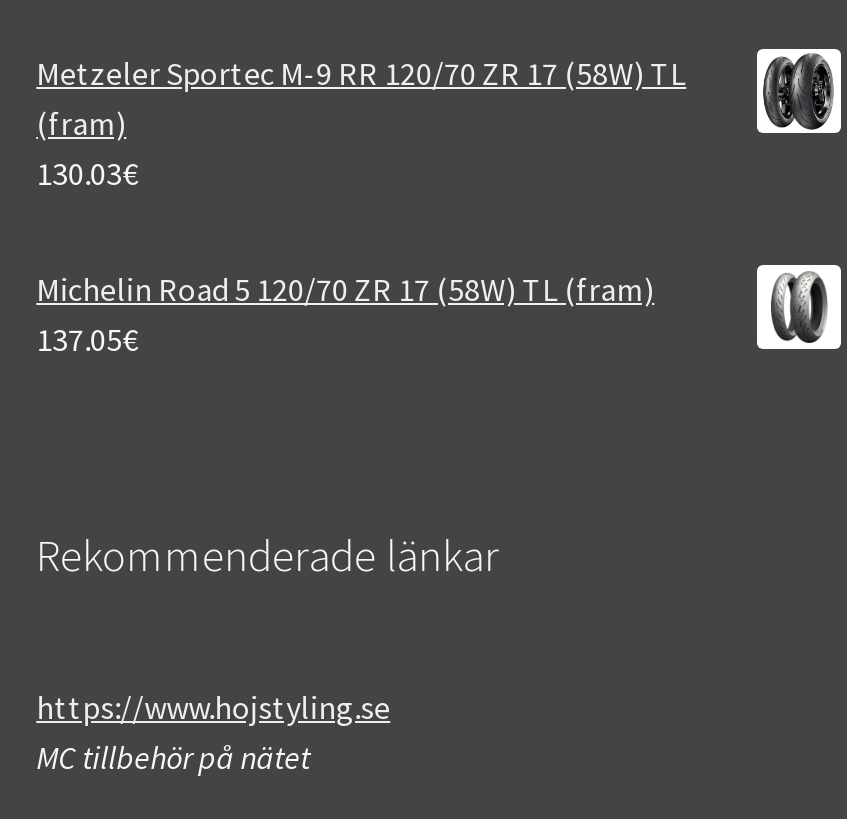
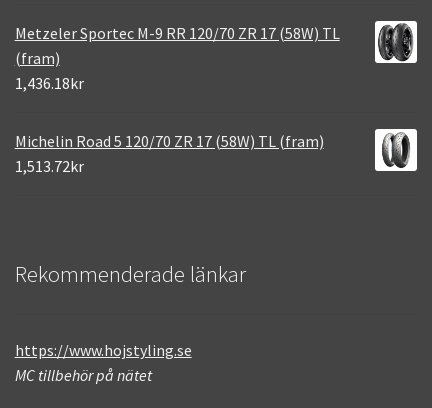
[36,153,138,193] 130.03€ -> [15,73,84,93] 1,436.18kr
[36,319,138,359] 137.05€ -> [15,156,84,176] 1,513.72kr

